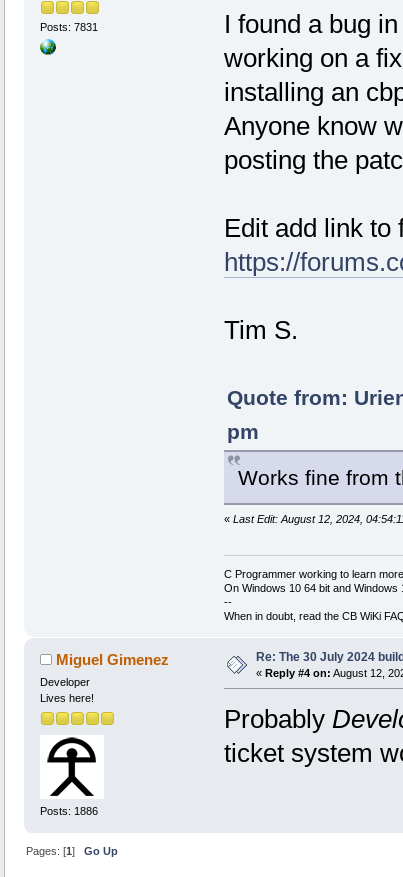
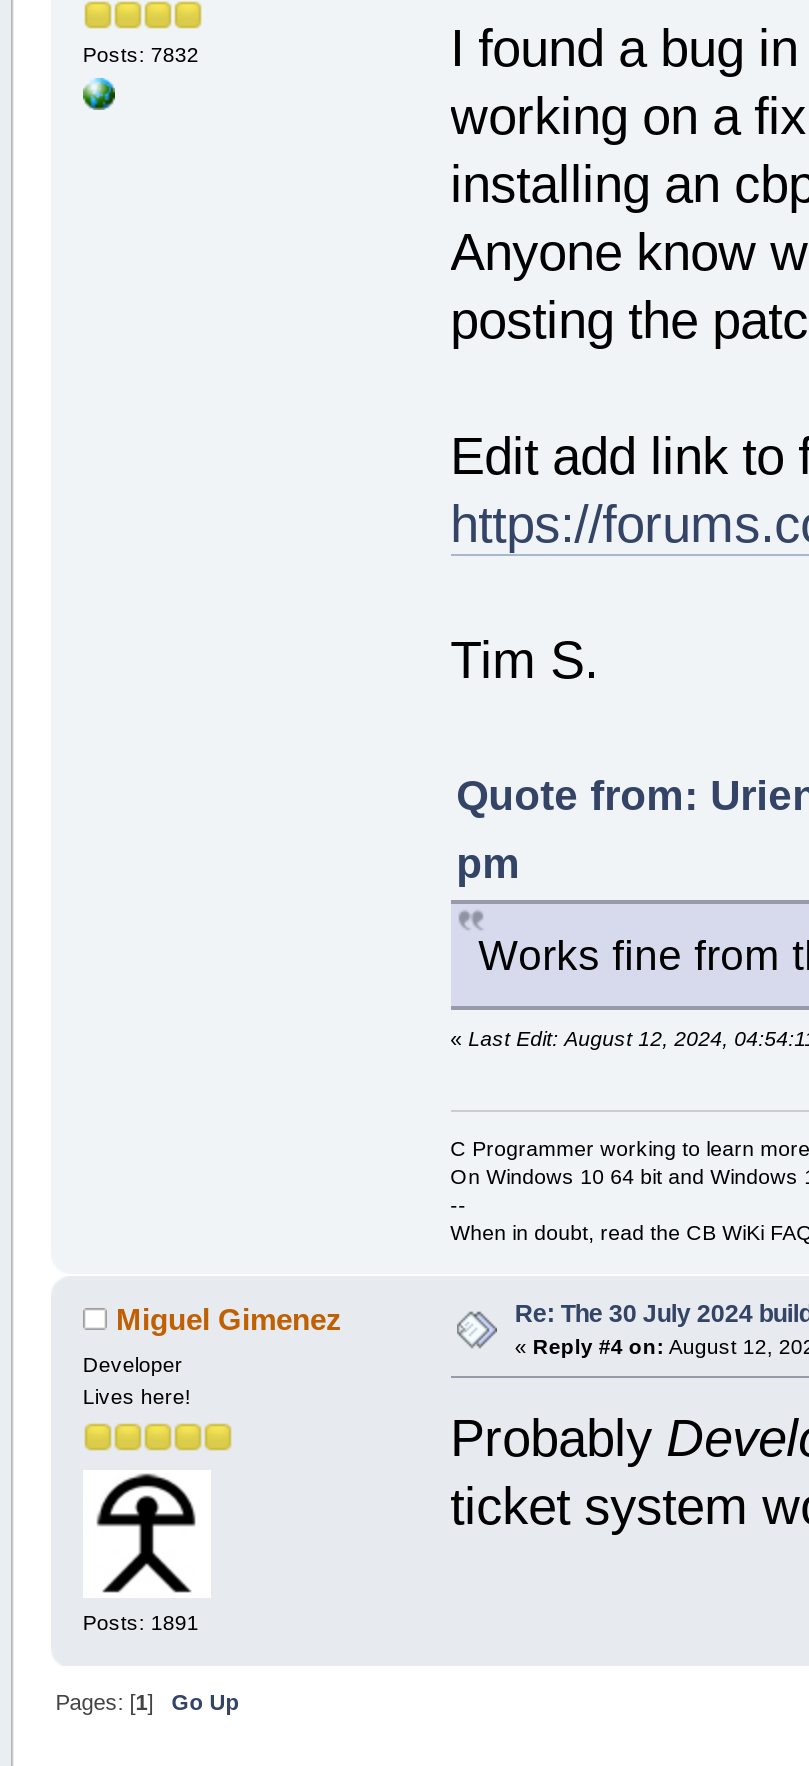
[40,21,98,33] Posts: 7831 -> [83,43,199,67] Posts: 7832
[40,805,98,817] Posts: 1886 -> [83,1610,199,1634] Posts: 1891

